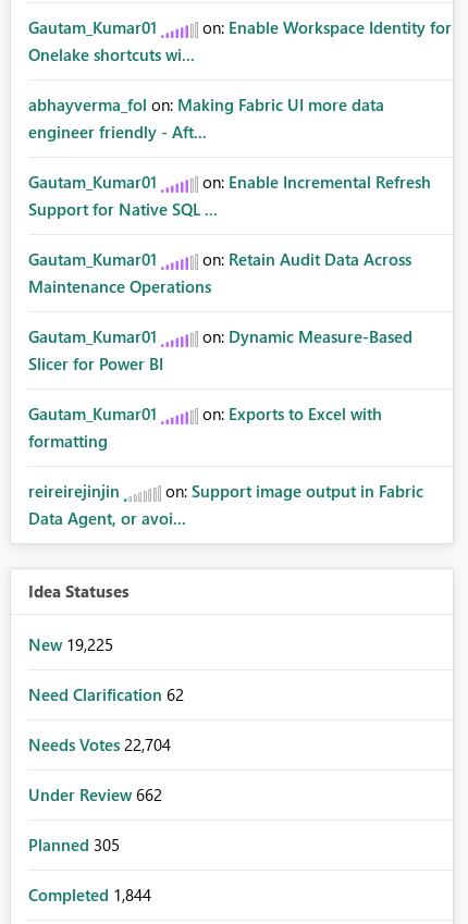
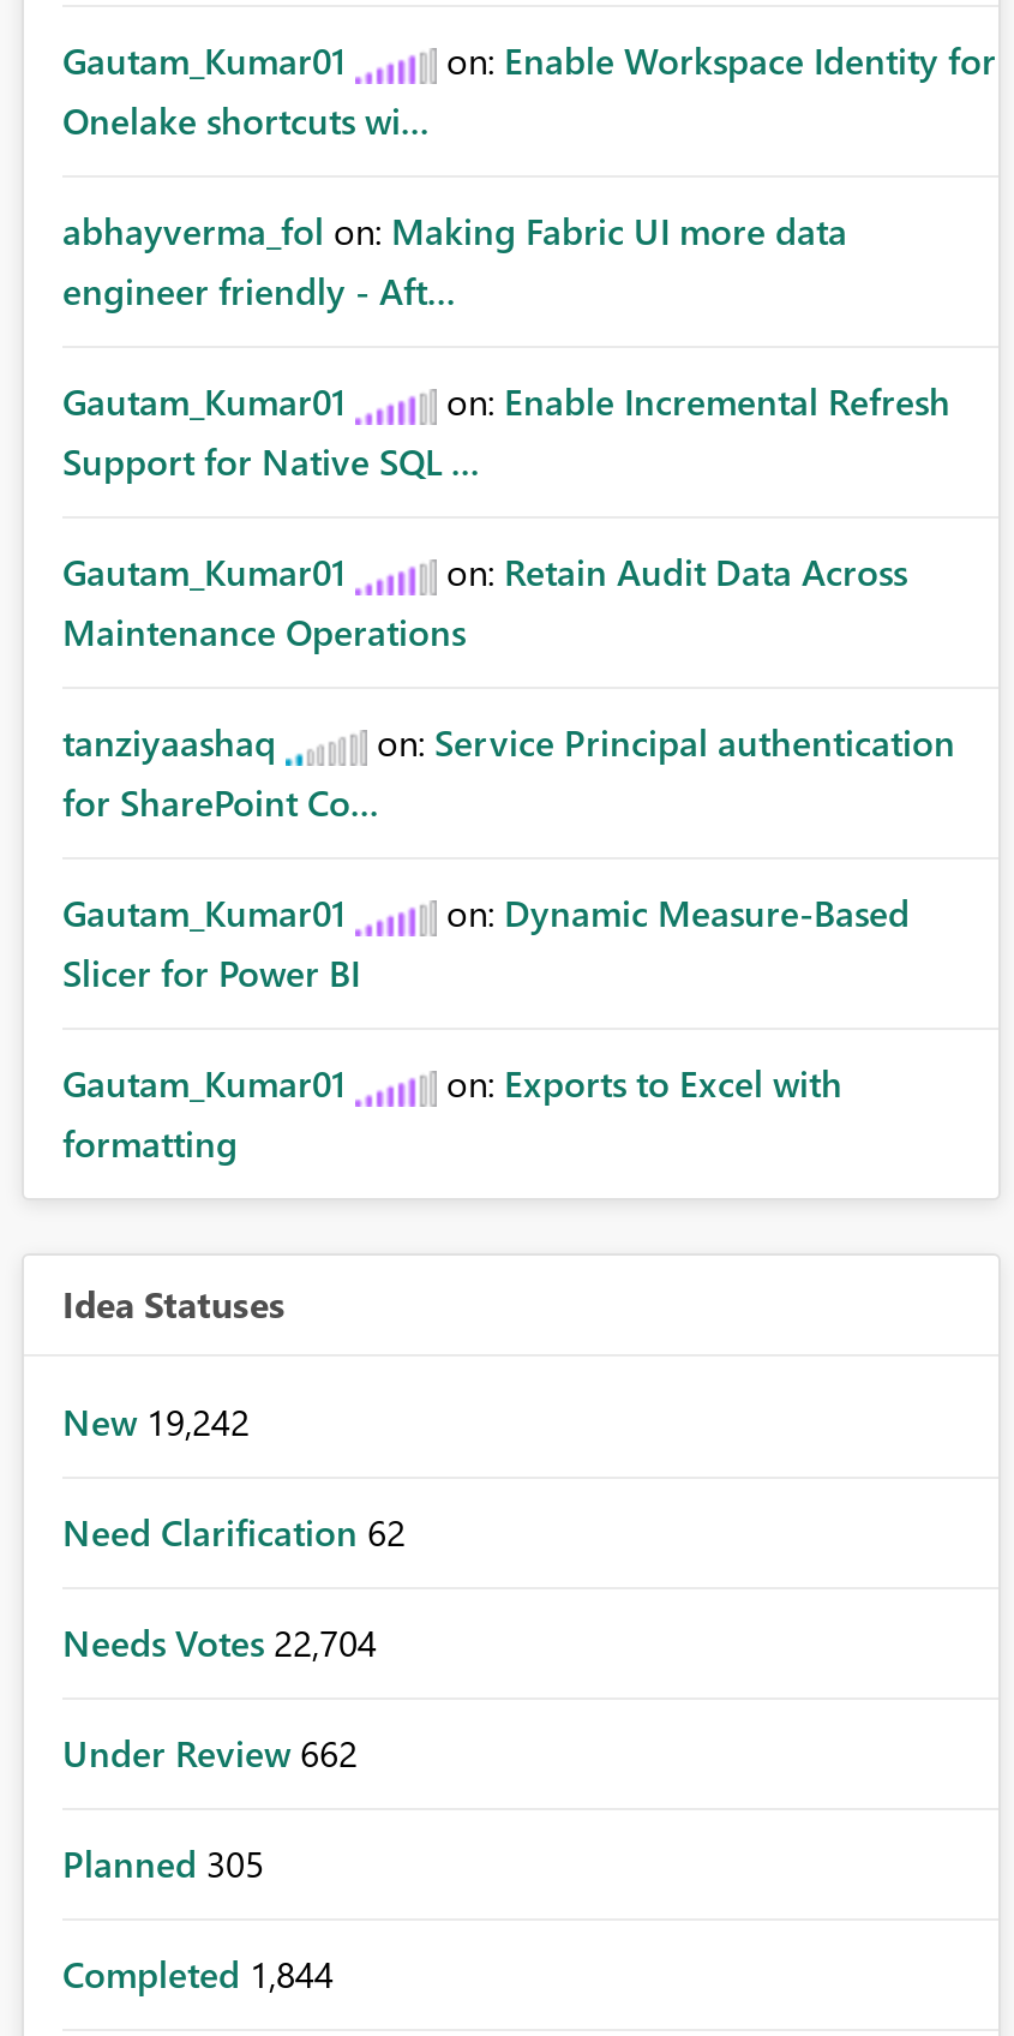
none -> [62,718,955,826] tanziyaashaq | on: Service Principal authentication | for SharePoint Co...
moved [28,326,412,452] -> [62,889,910,1167]: Gautam_Kumar01 | on: Dynamic Measure-Based | Slicer for Power BI | Gautam_Kumar01 | on: Exports to Excel with | formatting
[28,480,423,529] reireirejinjin | on: Support image output in Fabric | Data Agent, or avoi... -> none
[28,634,113,655] New 19,225 -> [62,1398,250,1446] New 19,242

